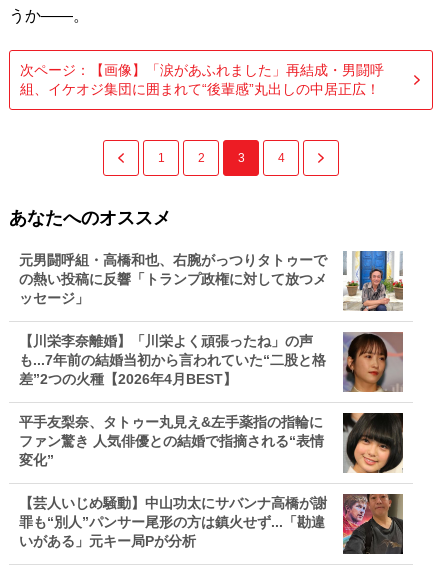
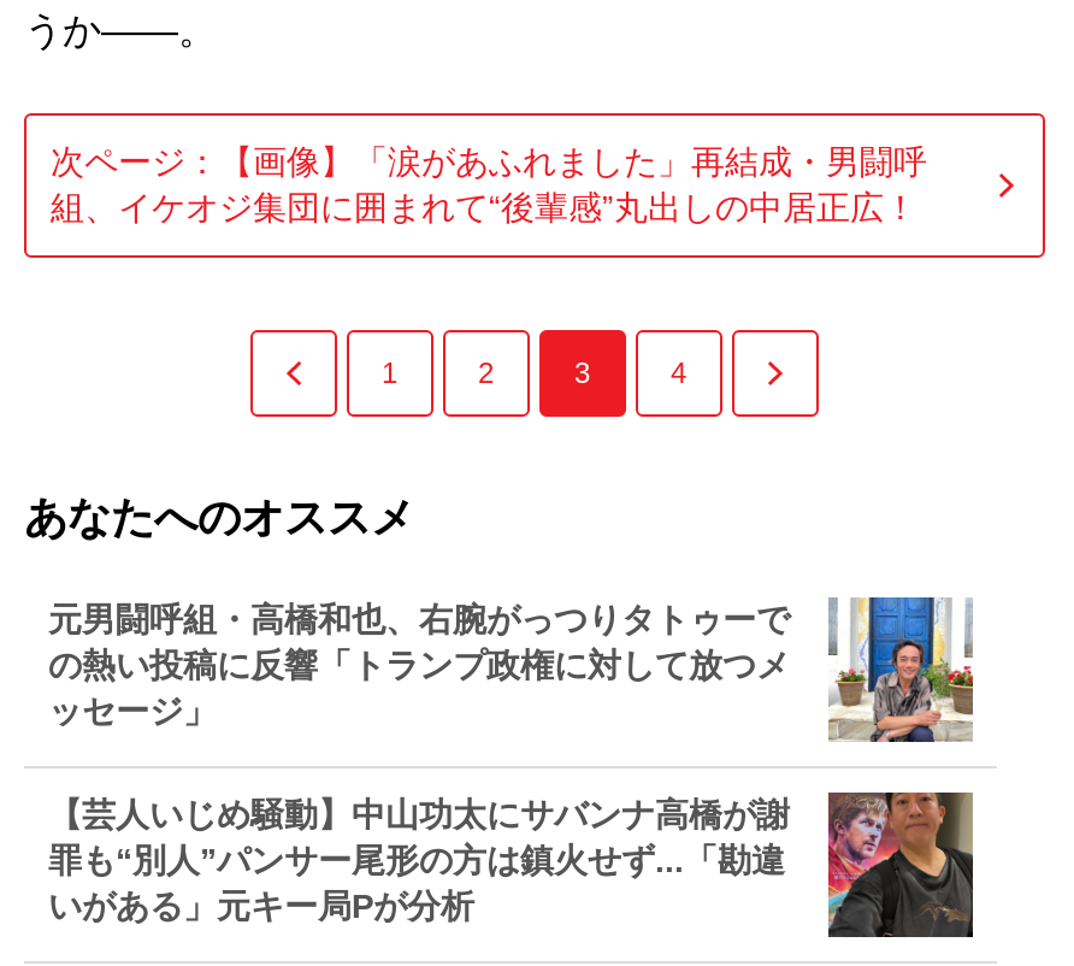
[19,332,403,468] [image] | 【川栄李奈離婚】「川栄よく頑張ったね」の声 | も...7年前の結婚当初から言われていた“二股と格 | 差”2つの火種【2026年4月BEST】 | 平手友梨奈、タトゥー丸見え&左手薬指の指輪に | ファン驚き 人気俳優との結婚で指摘される“表情 | 変化” -> none
[342,412,404,474] [image] -> none

